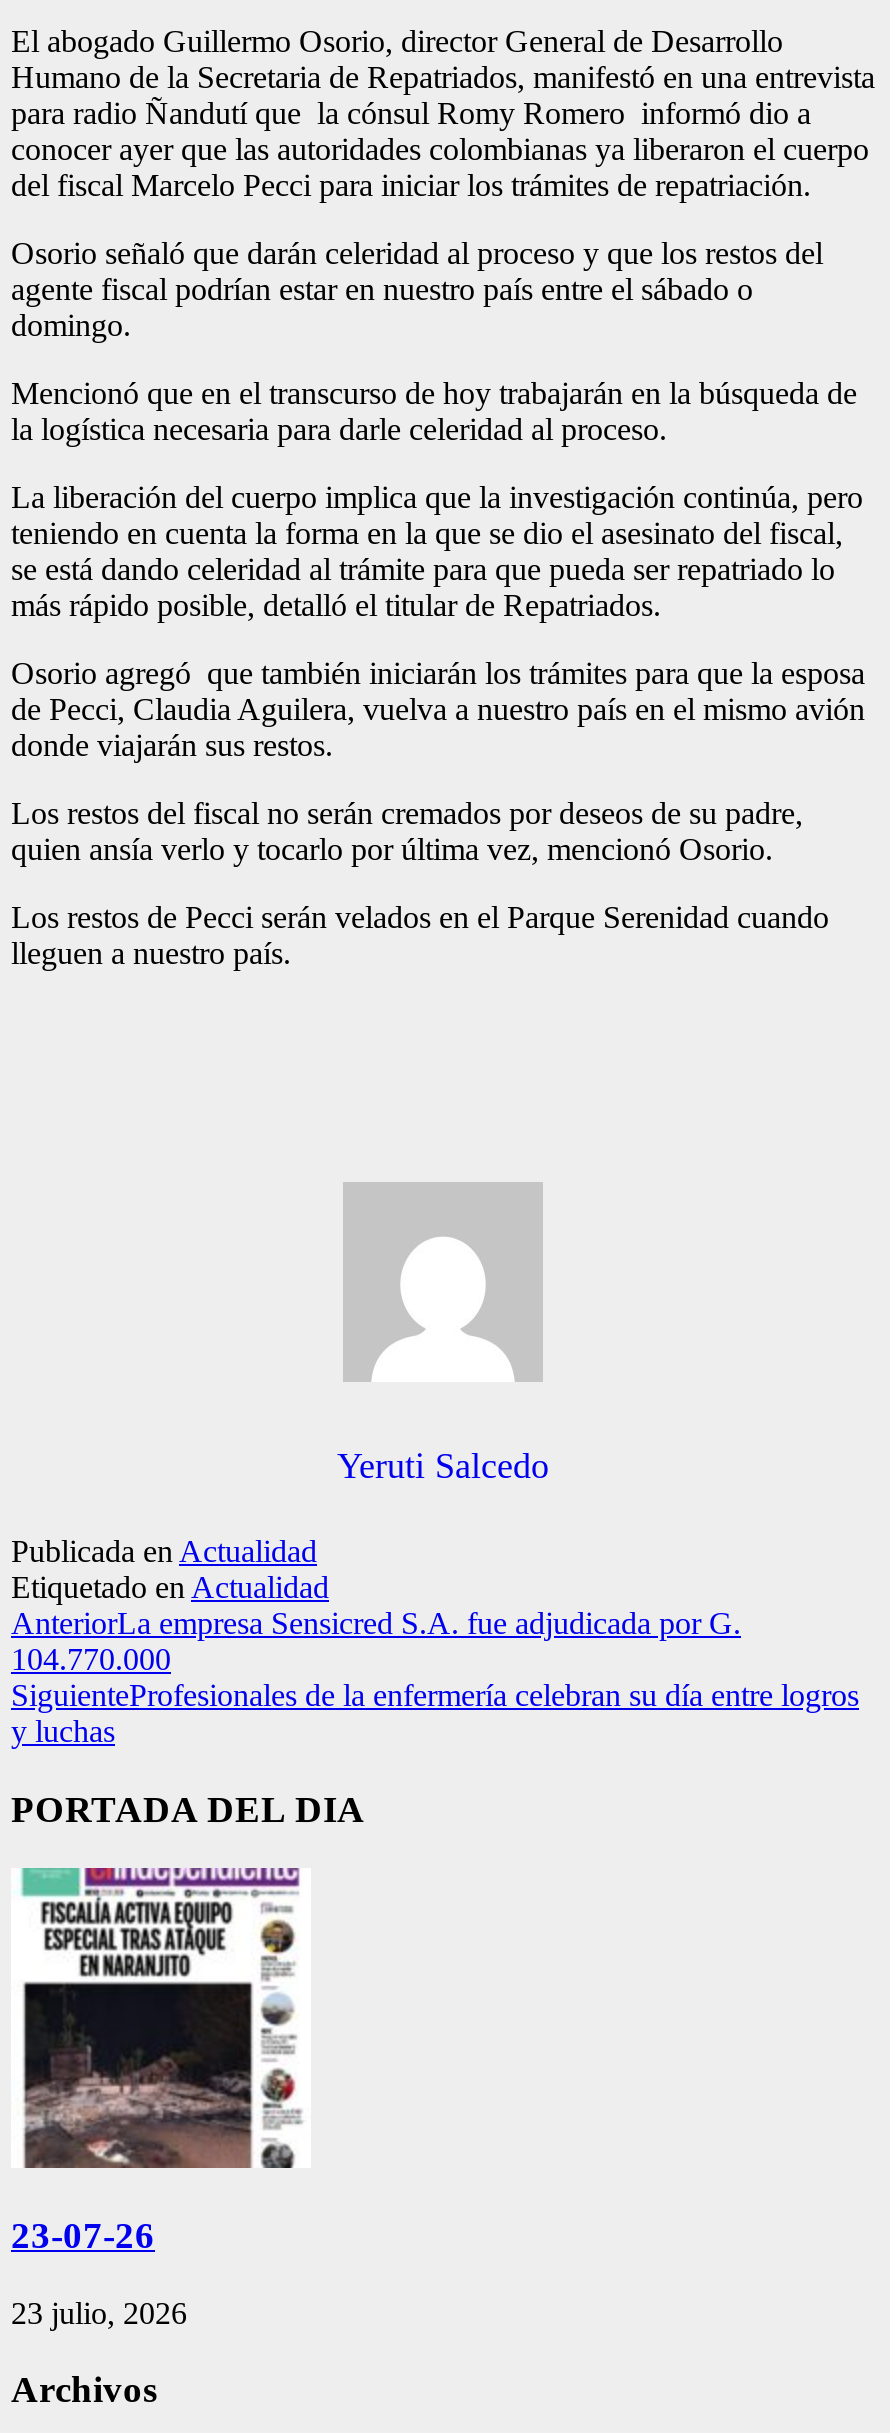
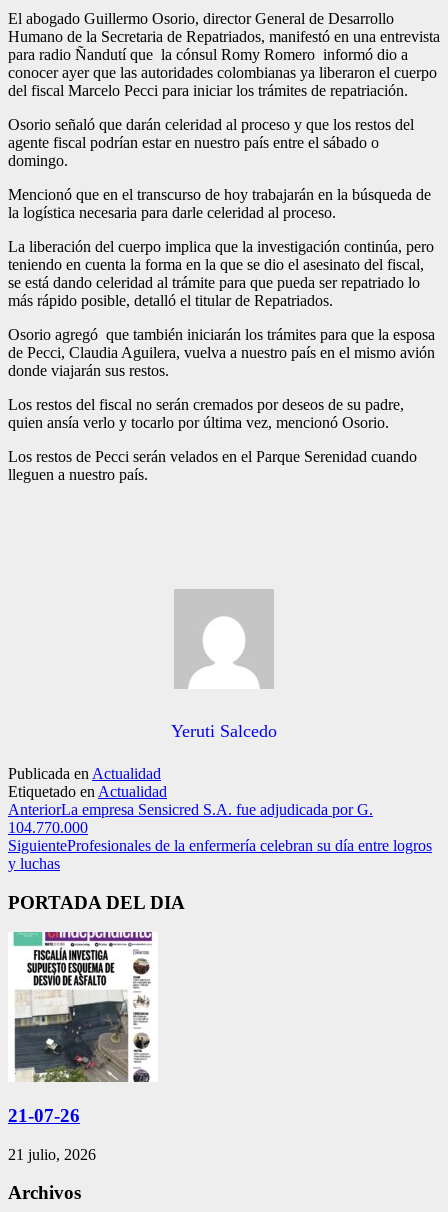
[11,1898,303,2256] [image] | 23-07-26 -> [8,946,153,1126] [image] | 21-07-26
[11,2296,187,2330] 23 julio, 2026 -> [8,1146,96,1163] 21 julio, 2026

